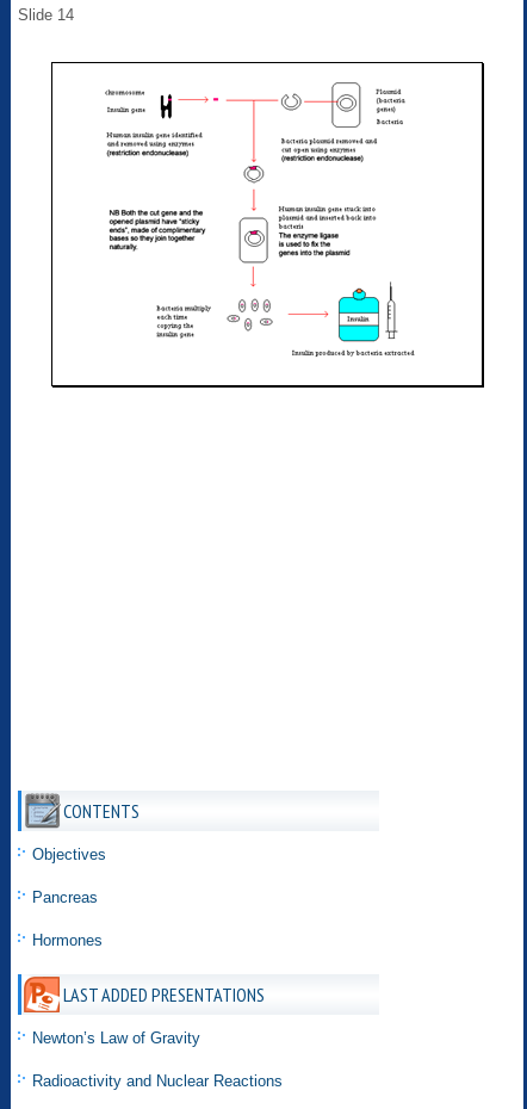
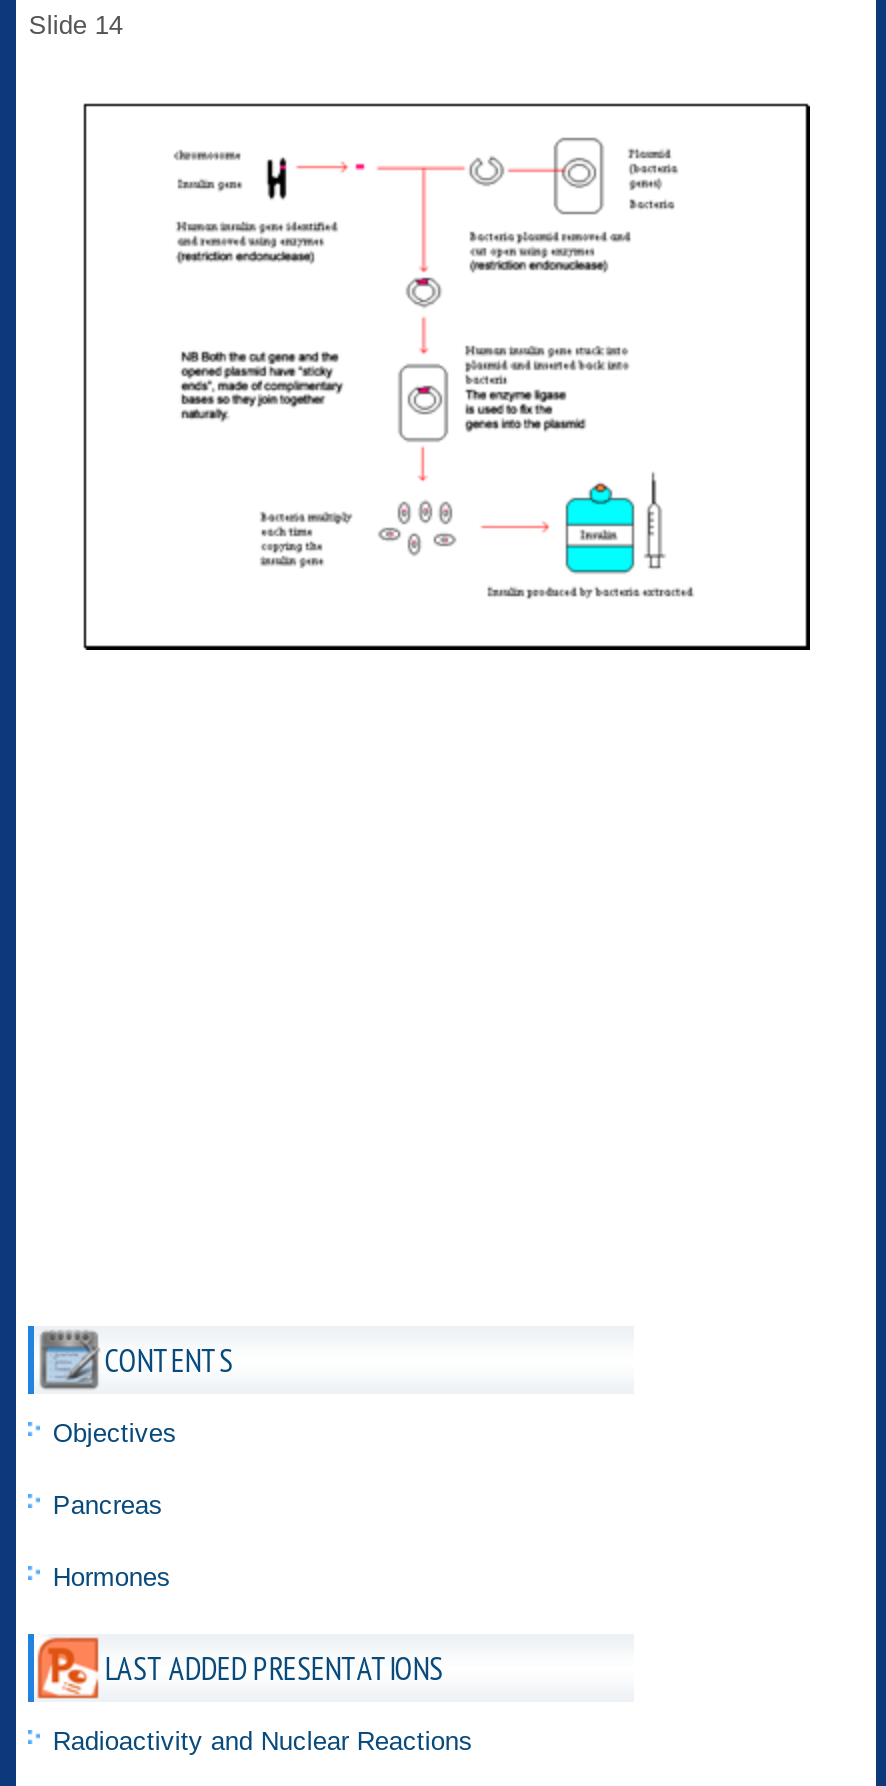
[33,1030,201,1047] Newton’s Law of Gravity -> none

